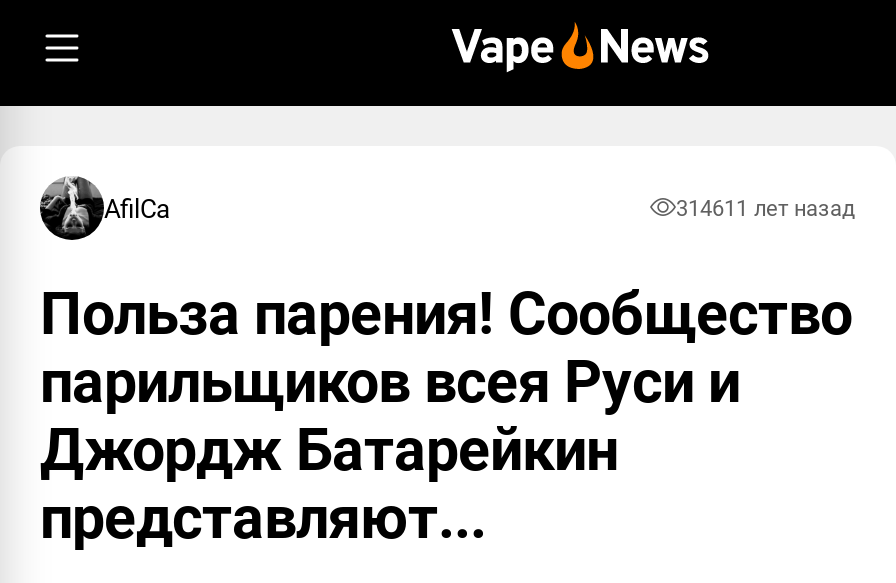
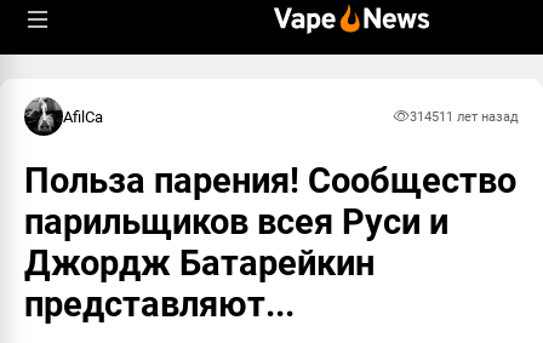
[676,195,856,221] 314611 лет назад -> [410,108,519,124] 314511 лет назад

